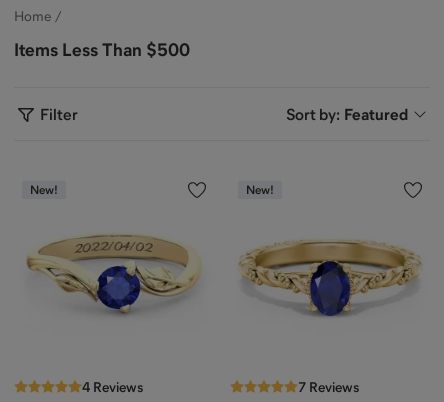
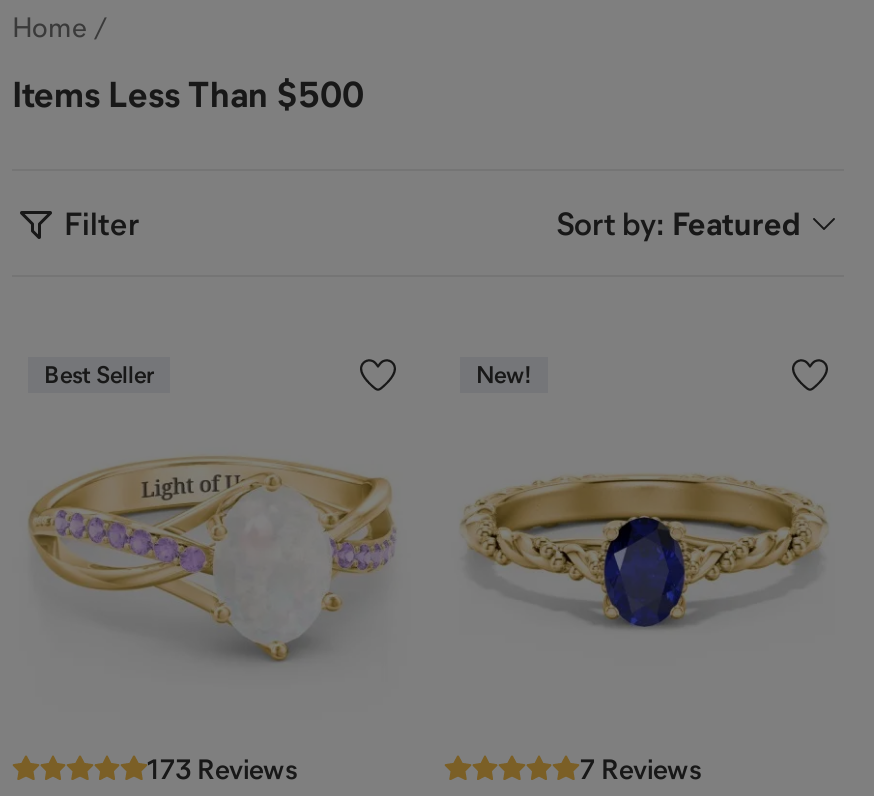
[30,184,58,196] New! -> [44,363,154,387] Best Seller
[22,231,205,334] [image] -> [26,455,396,667] [image]
[81,380,142,394] 4 Reviews -> [147,755,297,783] 173 Reviews

